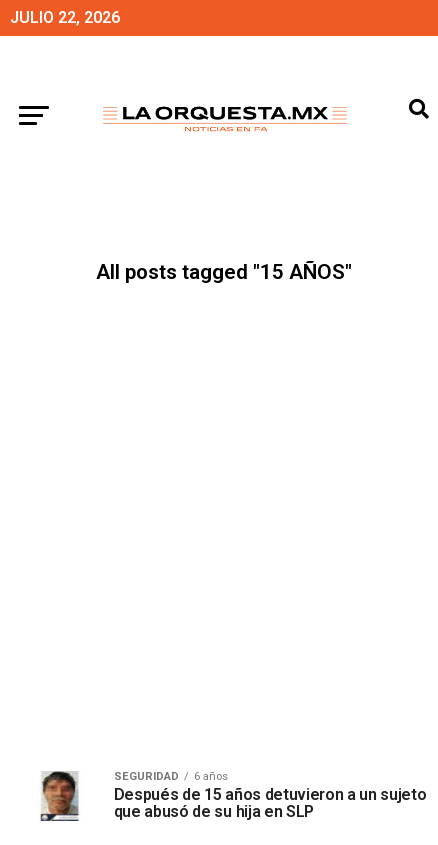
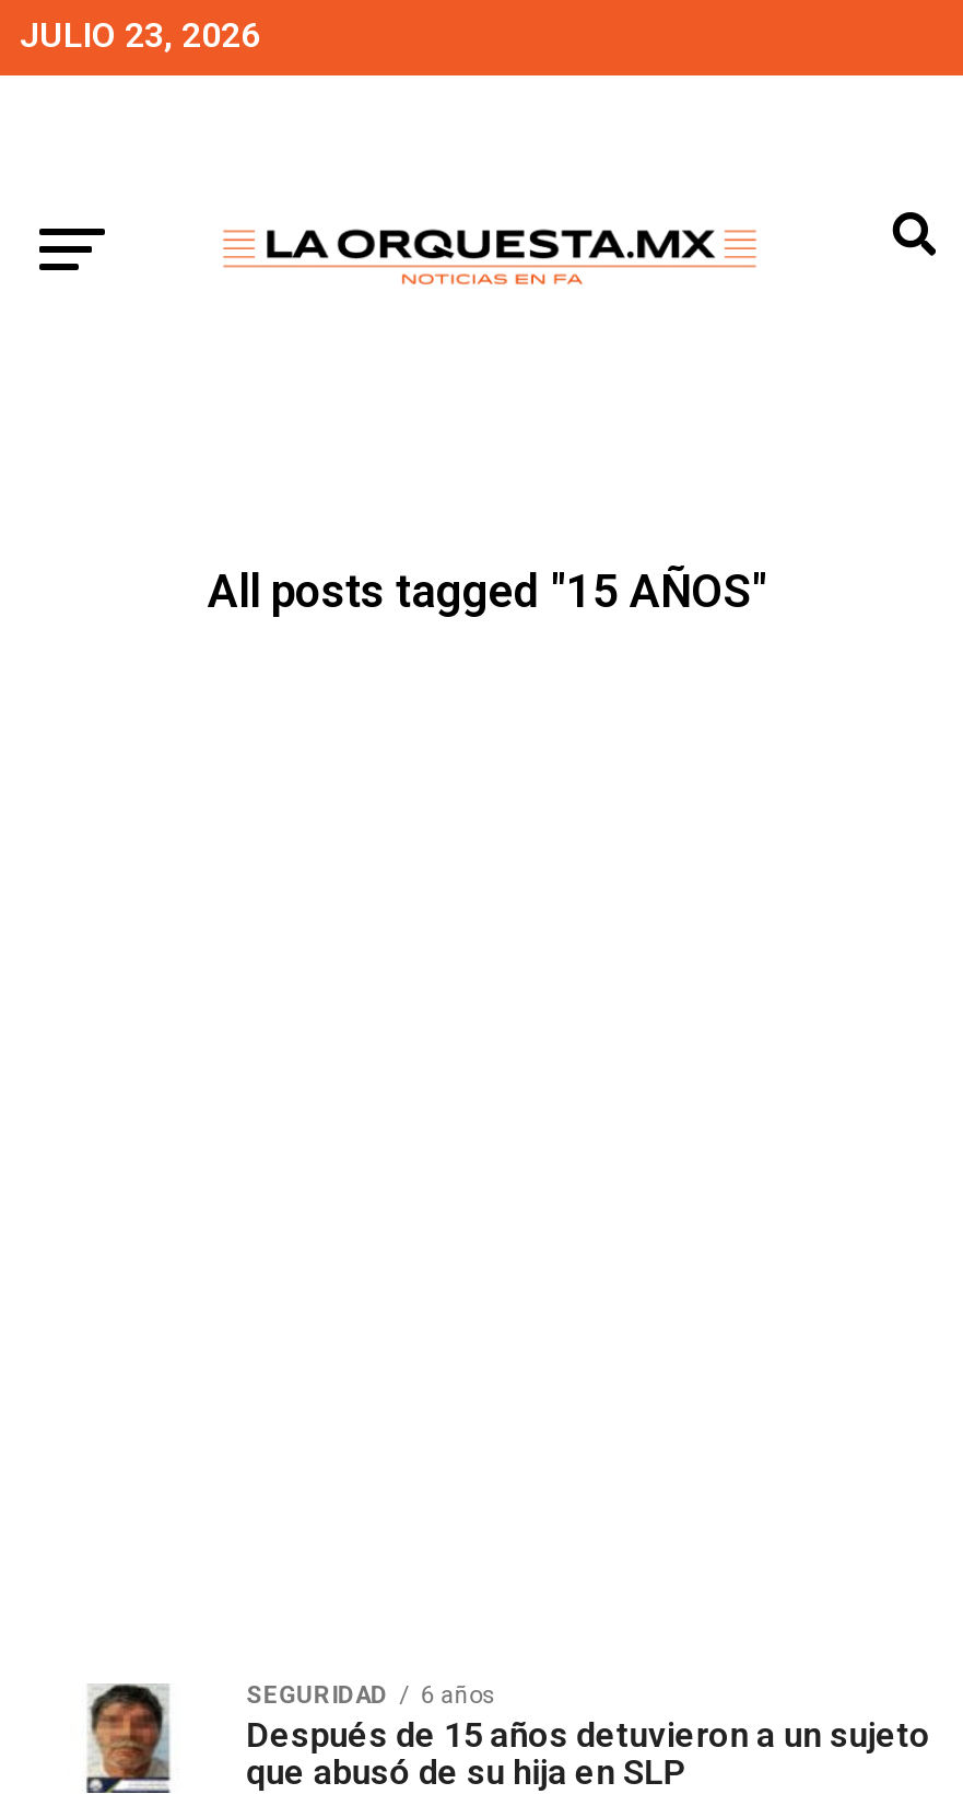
[10,8,120,27] JULIO 22, 2026 -> [20,14,260,56] JULIO 23, 2026

